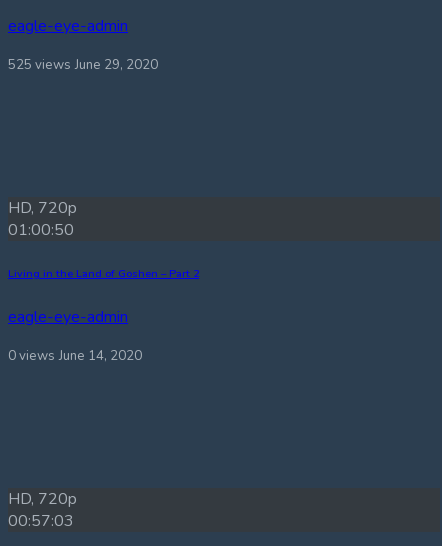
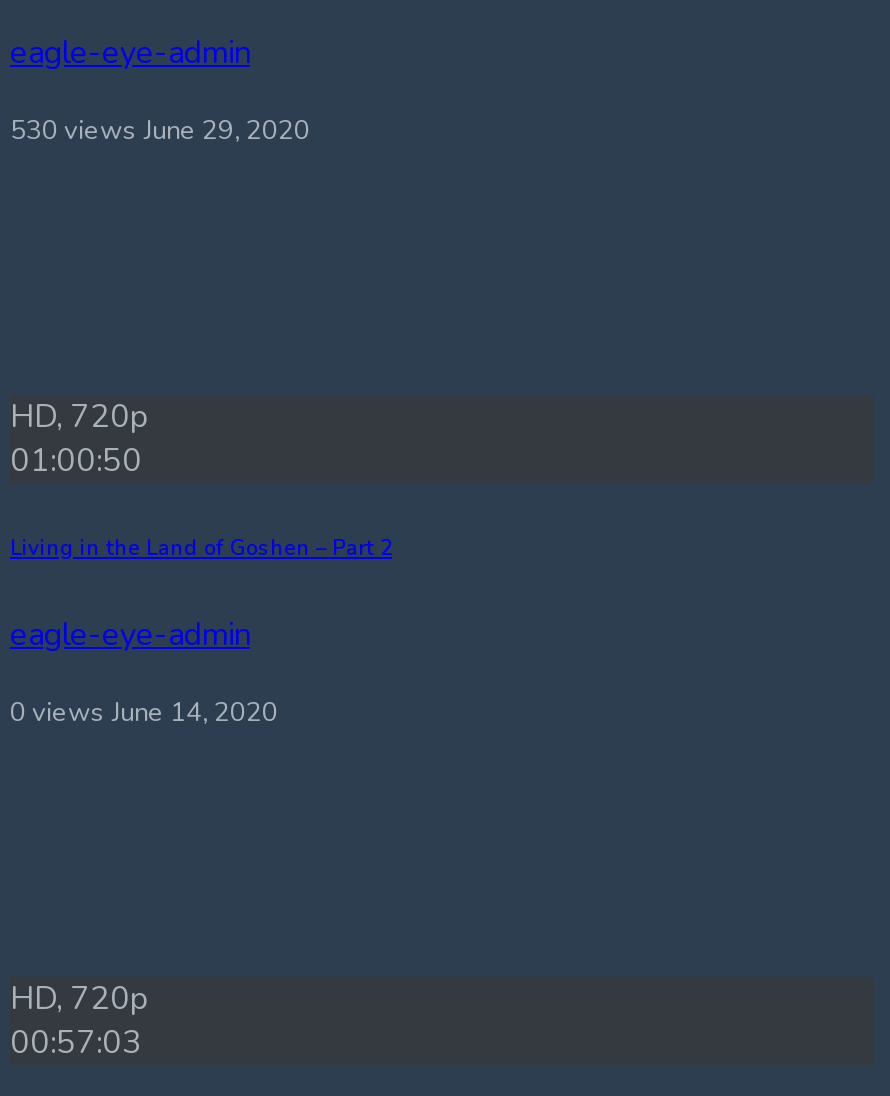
[8,56,158,74] 525 views June 29, 2020 -> [10,114,310,150] 530 views June 29, 2020

